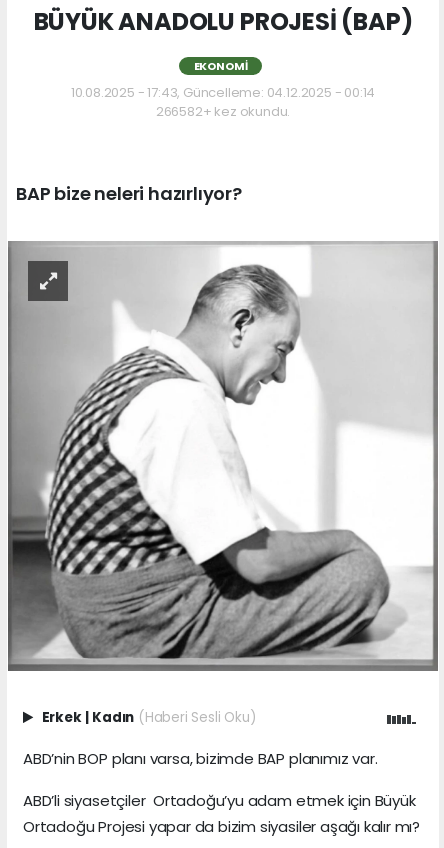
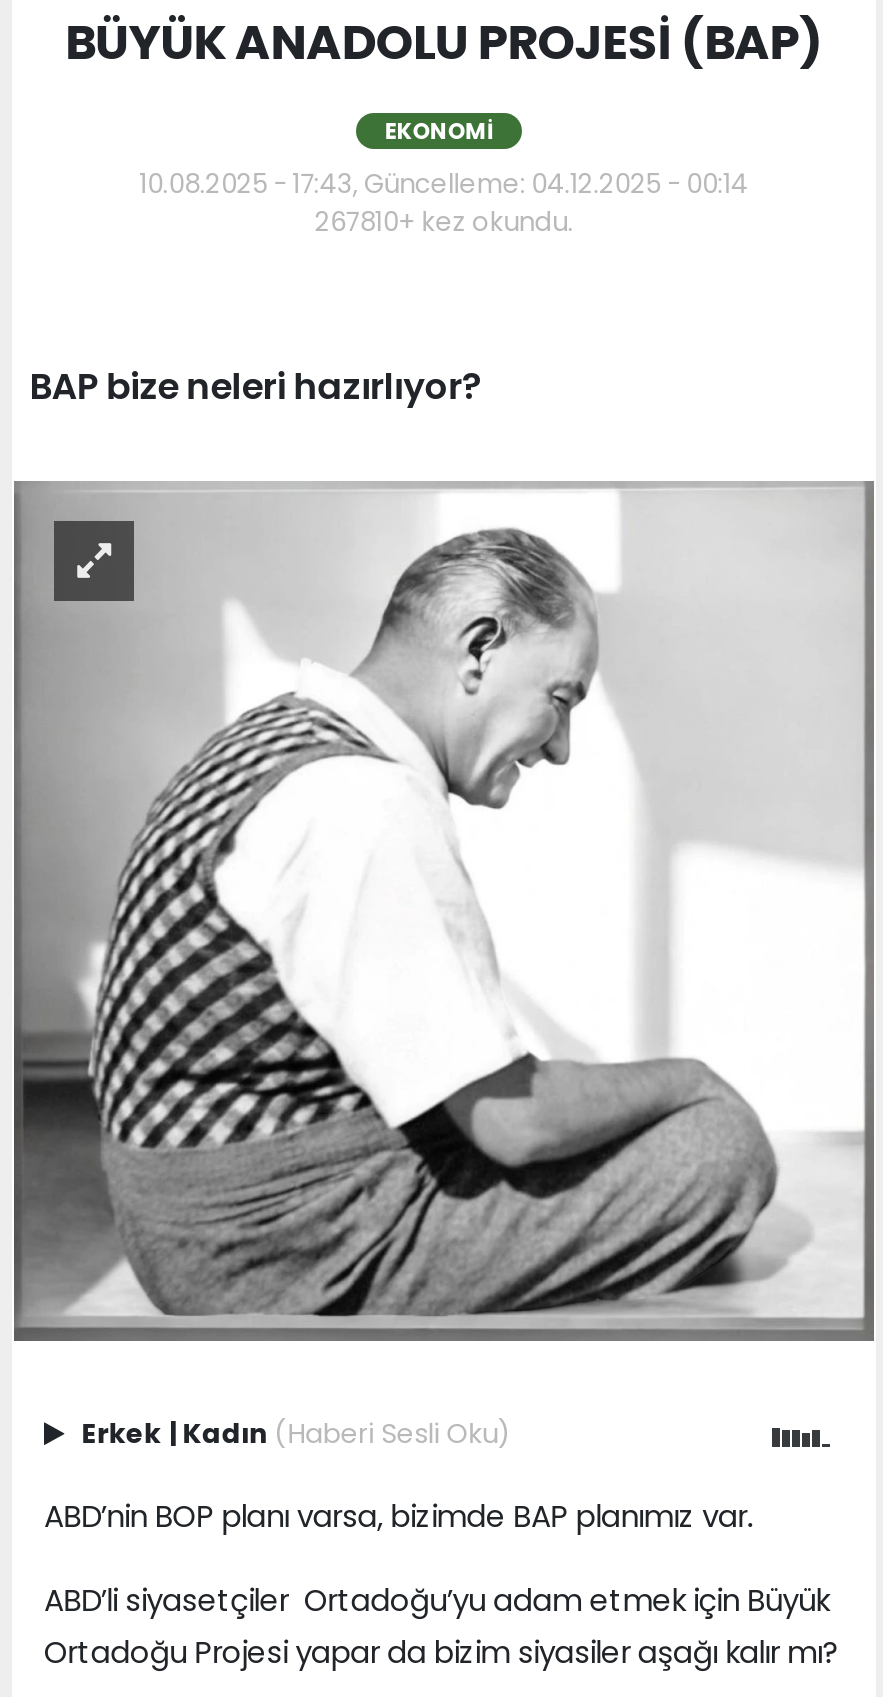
[156,102,290,121] 266582+ kez okundu. -> [315,203,573,241] 267810+ kez okundu.

